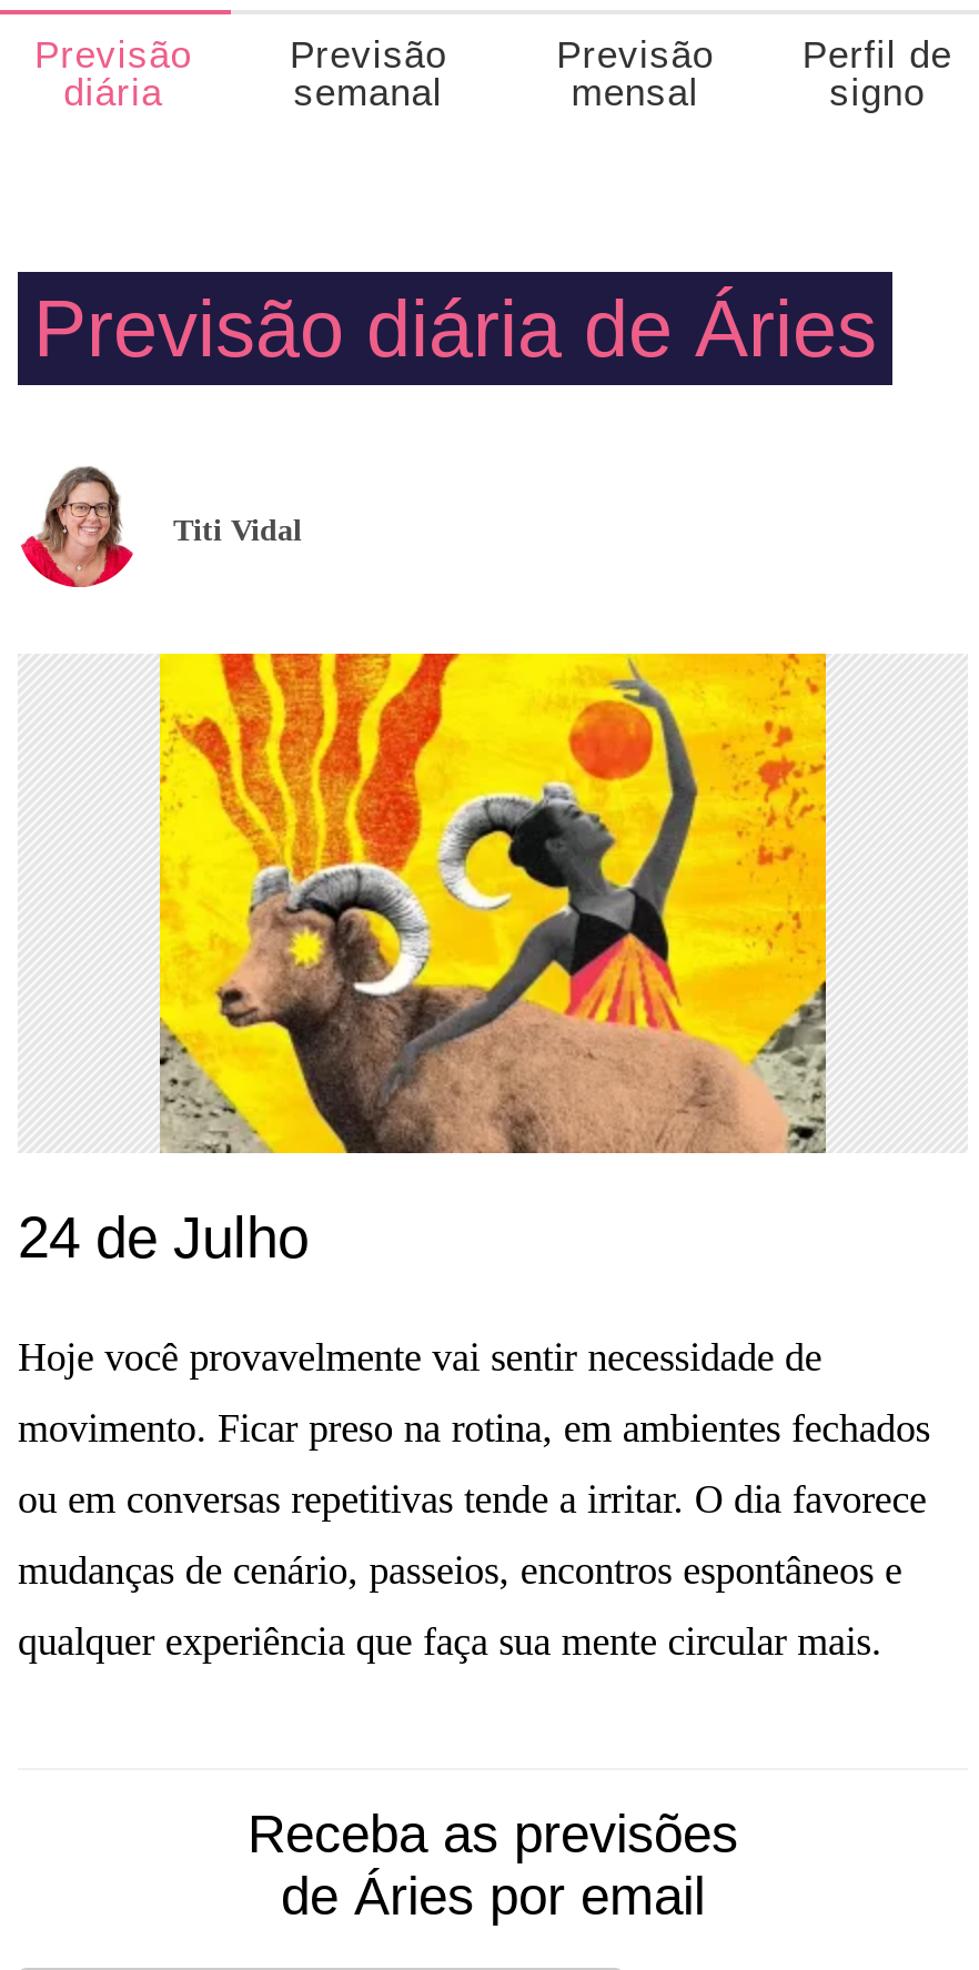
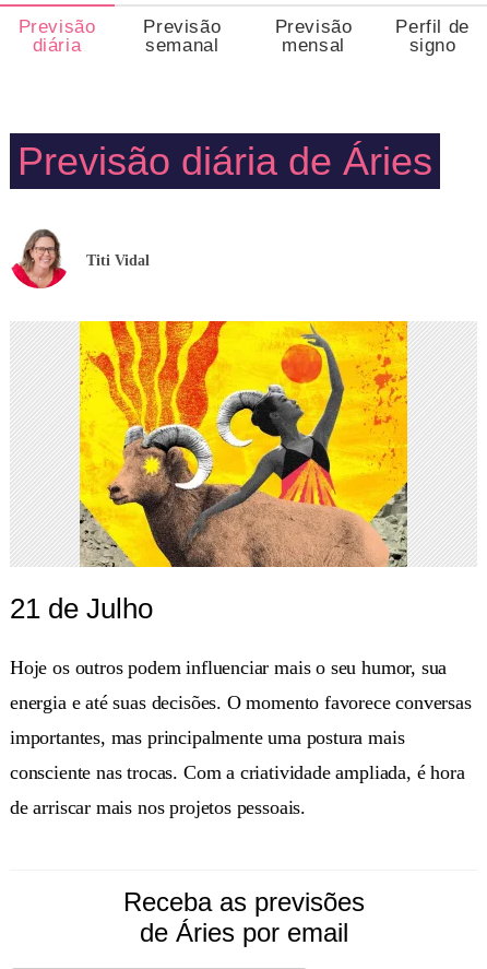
[18,1204,309,1271] 24 de Julho -> [10,592,153,625] 21 de Julho
[18,1335,822,1380] Hoje você provavelmente vai sentir necessidade de -> [10,657,447,678] Hoje os outros podem influenciar mais o seu humor, sua
[18,1406,930,1451] movimento. Ficar preso na rotina, em ambientes fechados -> [10,692,471,713] energia e até suas decisões. O momento favorece conversas
[18,1477,927,1522] ou em conversas repetitivas tende a irritar. O dia favorece -> [10,726,404,748] importantes, mas principalmente uma postura mais
[18,1548,902,1593] mudanças de cenário, passeios, encontros espontâneos e -> [10,761,465,783] consciente nas trocas. Com a criatividade ampliada, é hora
[18,1619,882,1664] qualquer experiência que faça sua mente circular mais. -> [10,796,306,818] de arriscar mais nos projetos pessoais.

